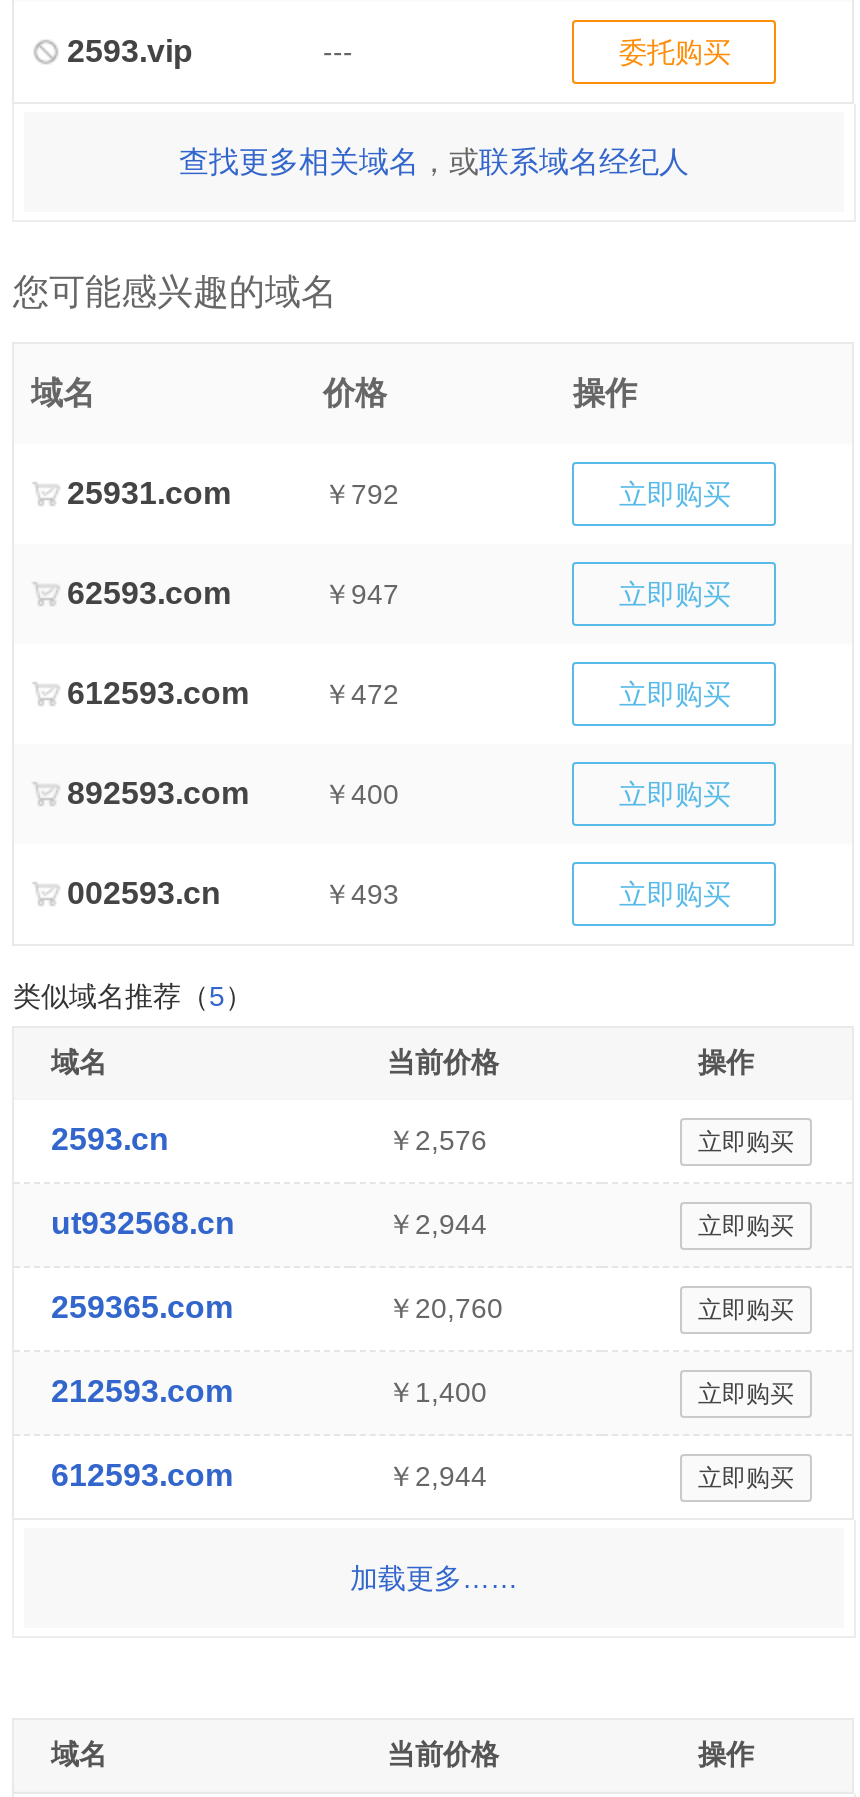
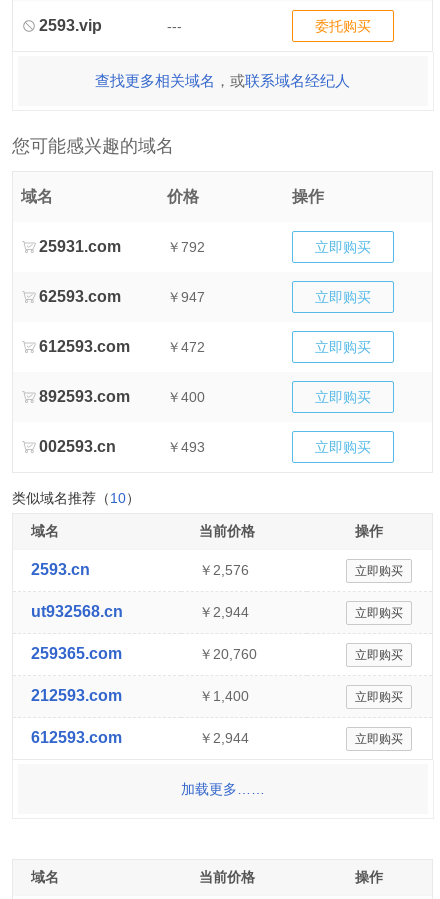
[13,981,253,1013] 类似域名推荐（5） -> [12,490,140,506] 类似域名推荐（10）

